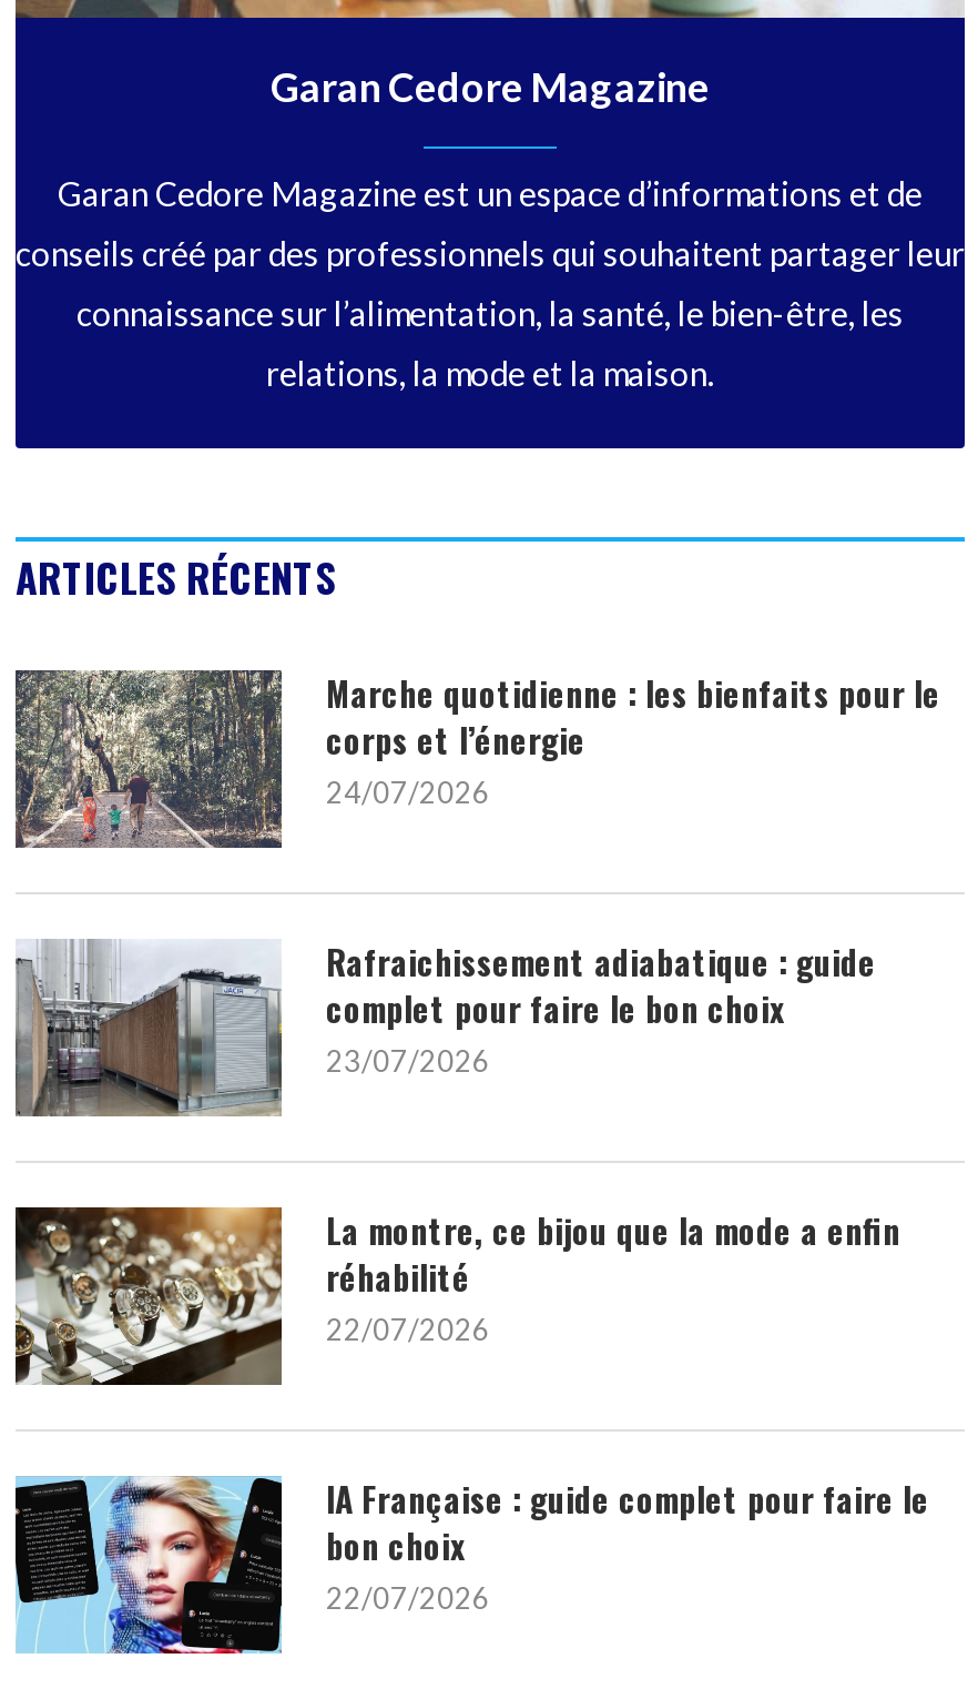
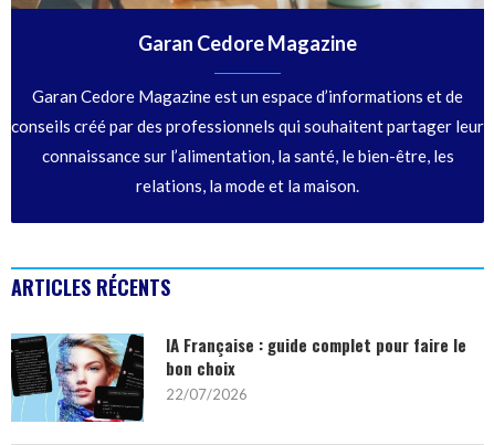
[16,668,940,850] [image] | Marche quotidienne : les bienfaits pour le | corps et l’énergie | 24/07/2026 -> none
[13,937,876,1119] [image] | Rafraichissement adiabatique : guide | complet pour faire le bon choix | 23/07/2026 -> none
[13,1205,900,1387] [image] | La montre, ce bijou que la mode a enfin | réhabilité | 22/07/2026 -> none

